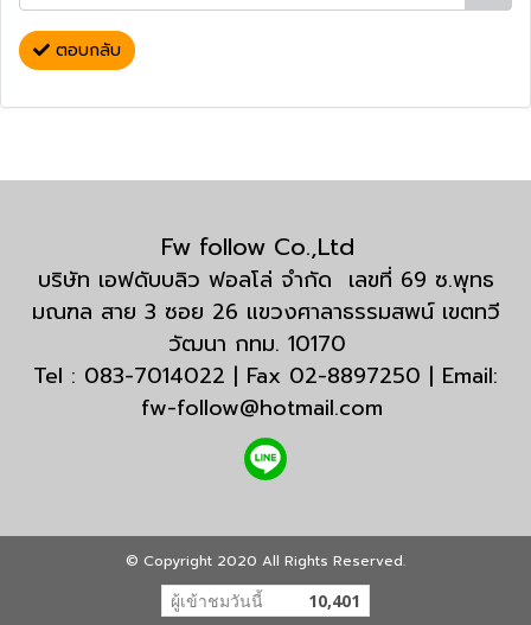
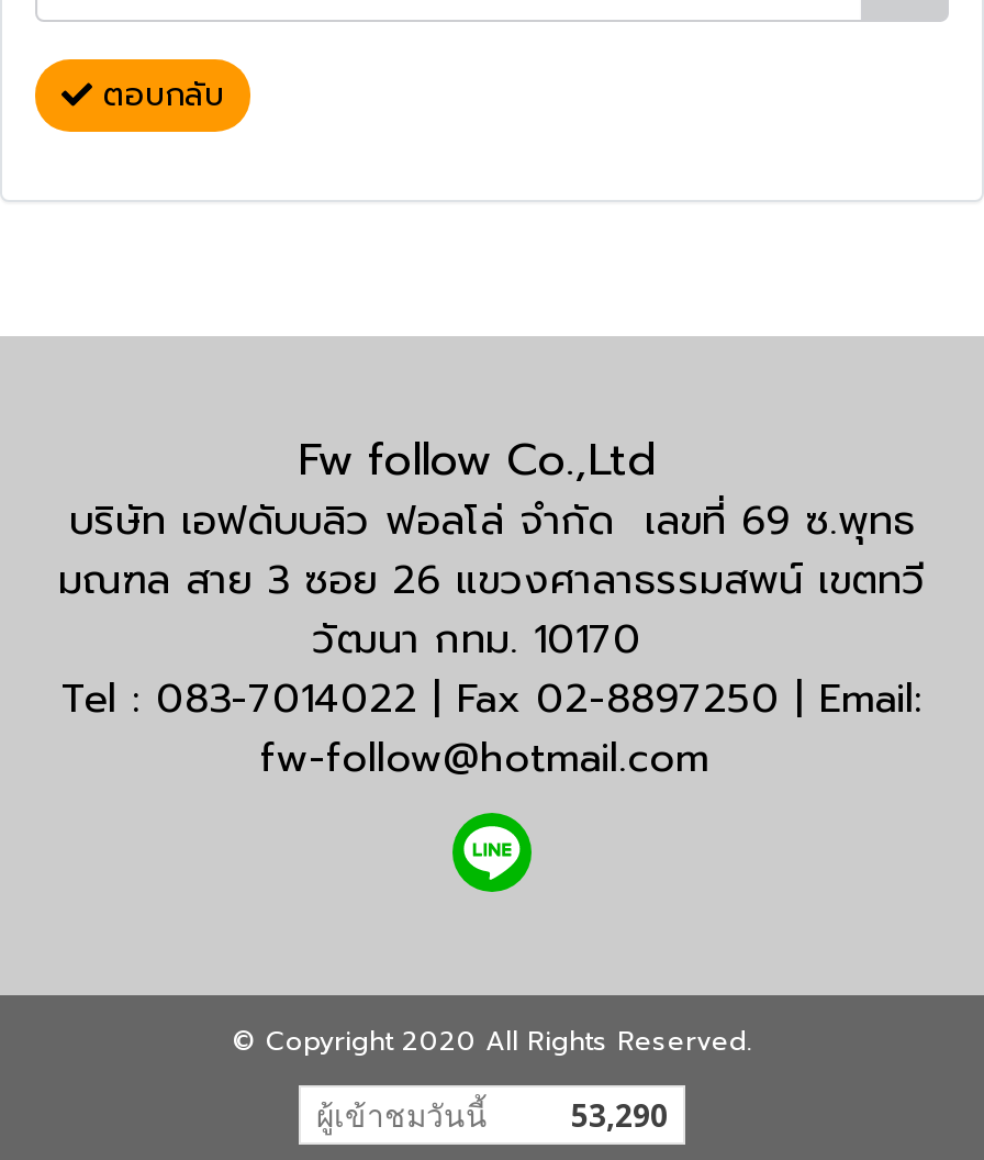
[171,589,360,611] ผู้เข้าชมวันนี้ 10,401 -> [316,1093,668,1135] ผู้เข้าชมวันนี้ 53,290

